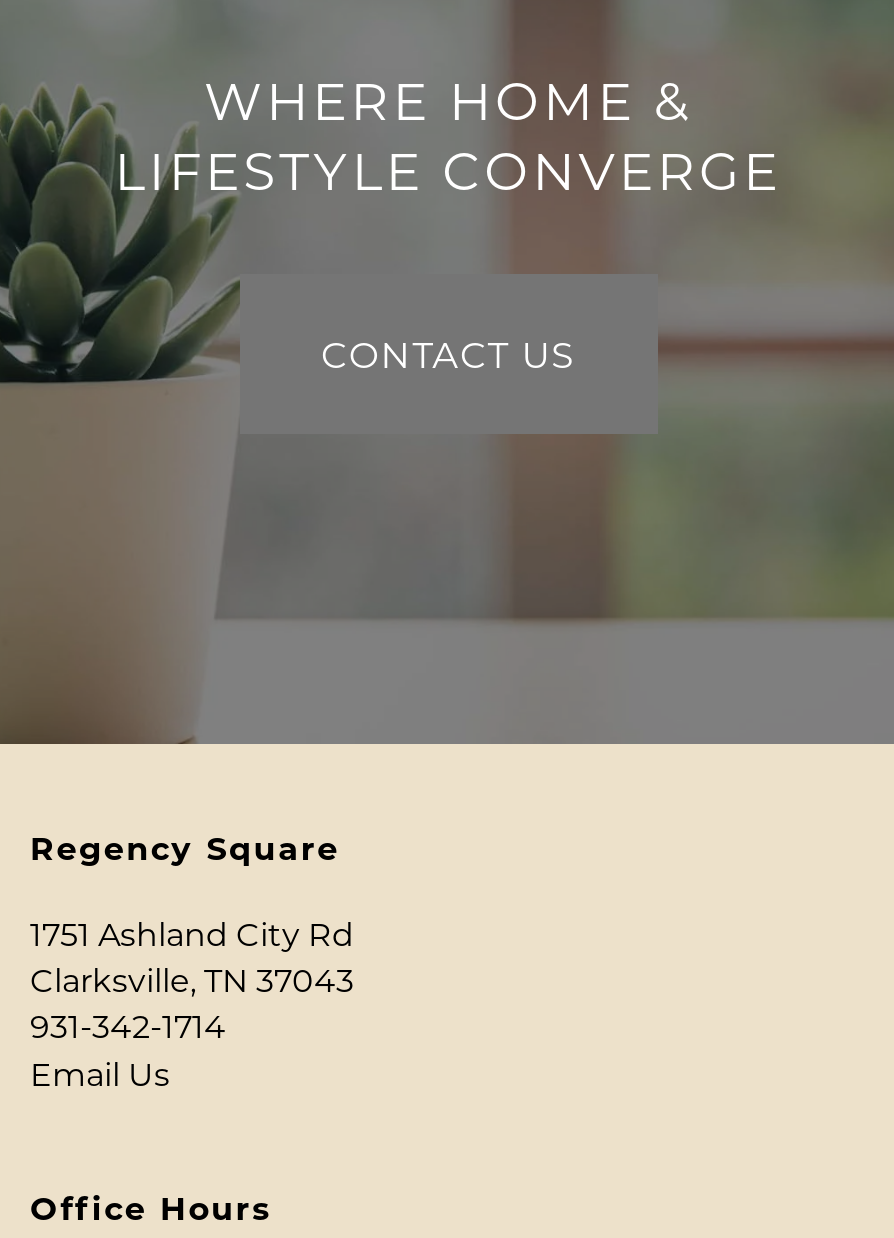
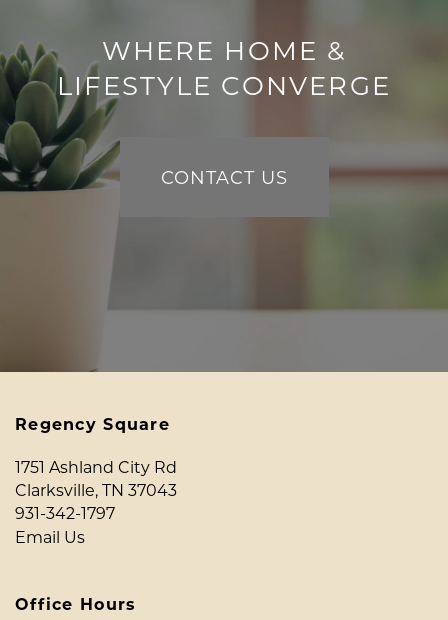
[30,1004,226,1046] 931-342-1714 -> [15,502,115,523] 931-342-1797

